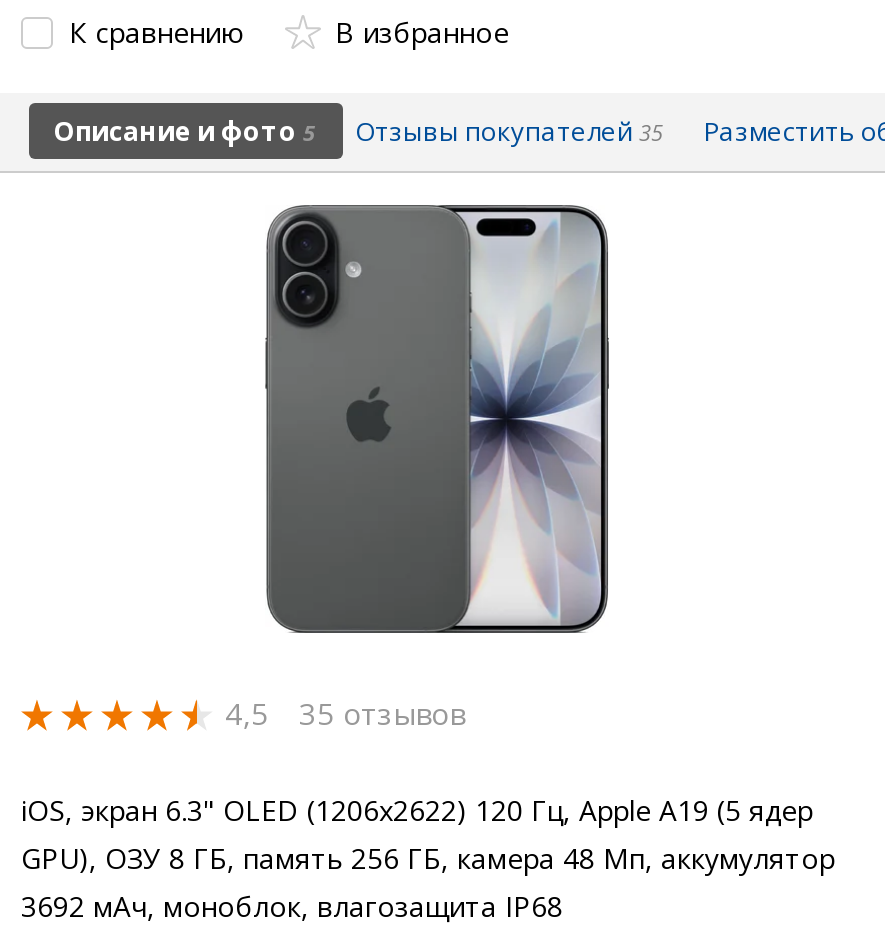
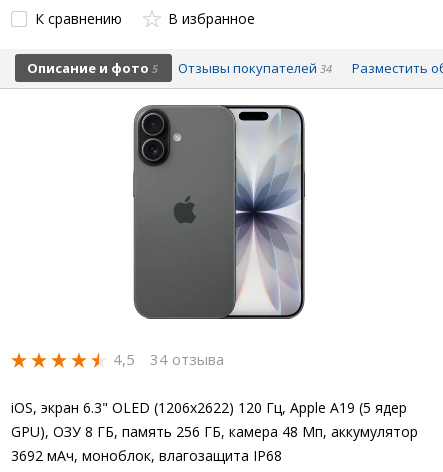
[355,113,663,149] Отзывы покупателей 35 -> [178,59,332,77] Отзывы покупателей 34
[225,694,465,734] 4,5 35 отзывов -> [113,349,224,369] 4,5 34 отзыва

